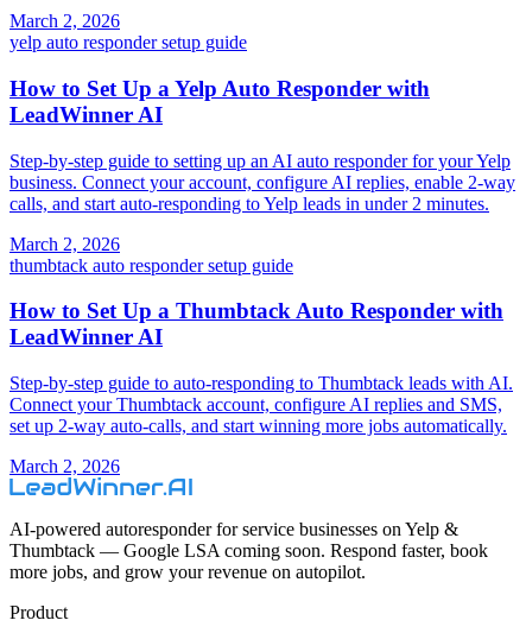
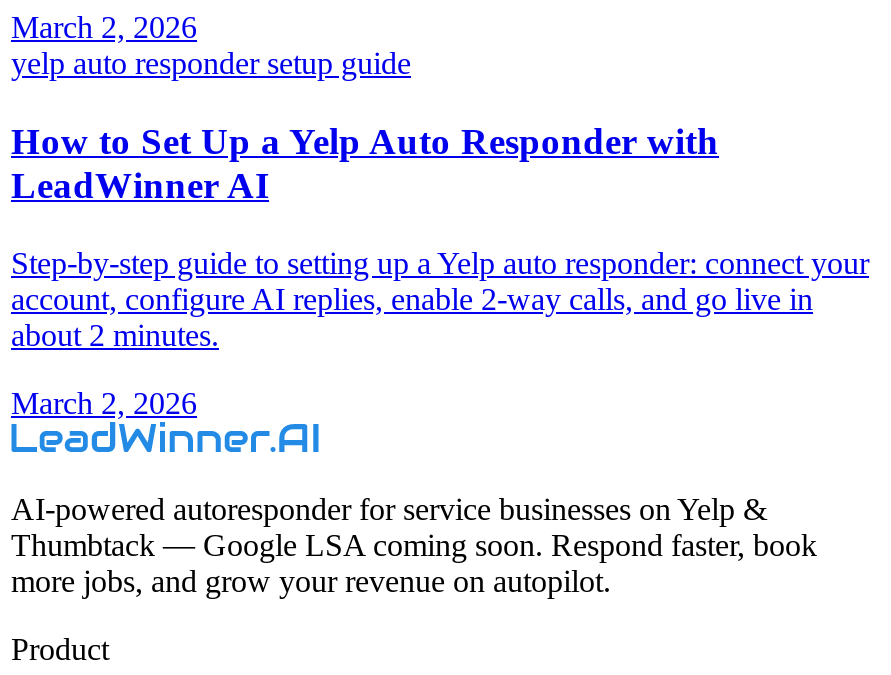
[9,150,515,436] Step-by-step guide to setting up an AI auto responder for your Yelp | business. Connect your account, configure AI replies, enable 2-way | calls, and start auto-responding to Yelp leads in under 2 minutes. | March 2, 2026 | thumbtack auto responder setup guide | How to Set Up a Thumbtack Auto Responder with | LeadWinner AI | Step-by-step guide to auto-responding to Thumbtack leads with AI. | Connect your Thumbtack account, configure AI replies and SMS, | set up 2-way auto-calls, and start winning more jobs automatically. -> [11,245,869,351] Step-by-step guide to setting up a Yelp auto responder: connect your | account, configure AI replies, enable 2-way calls, and go live in | about 2 minutes.

